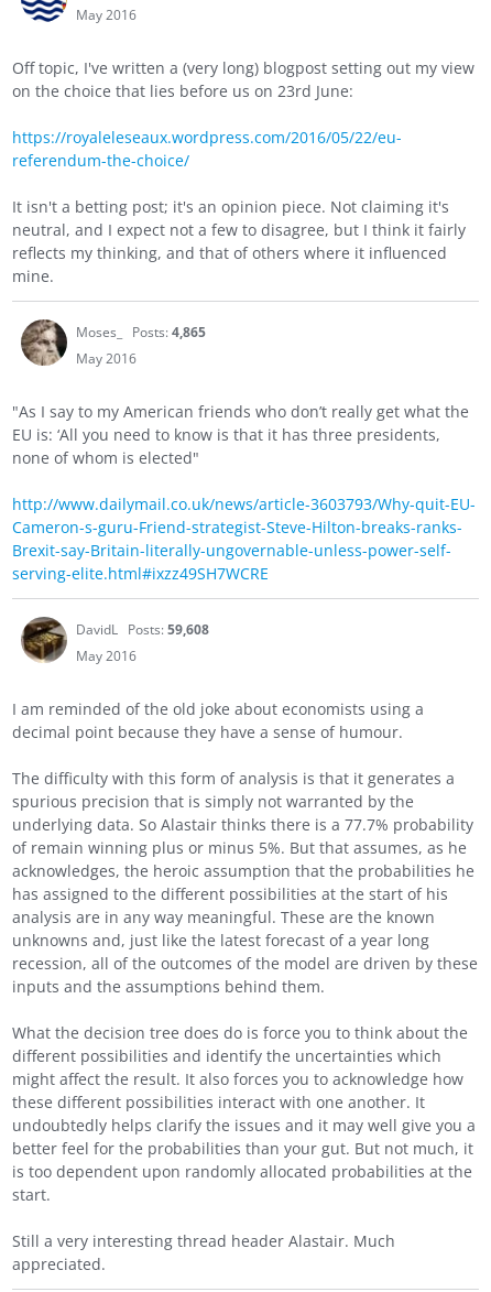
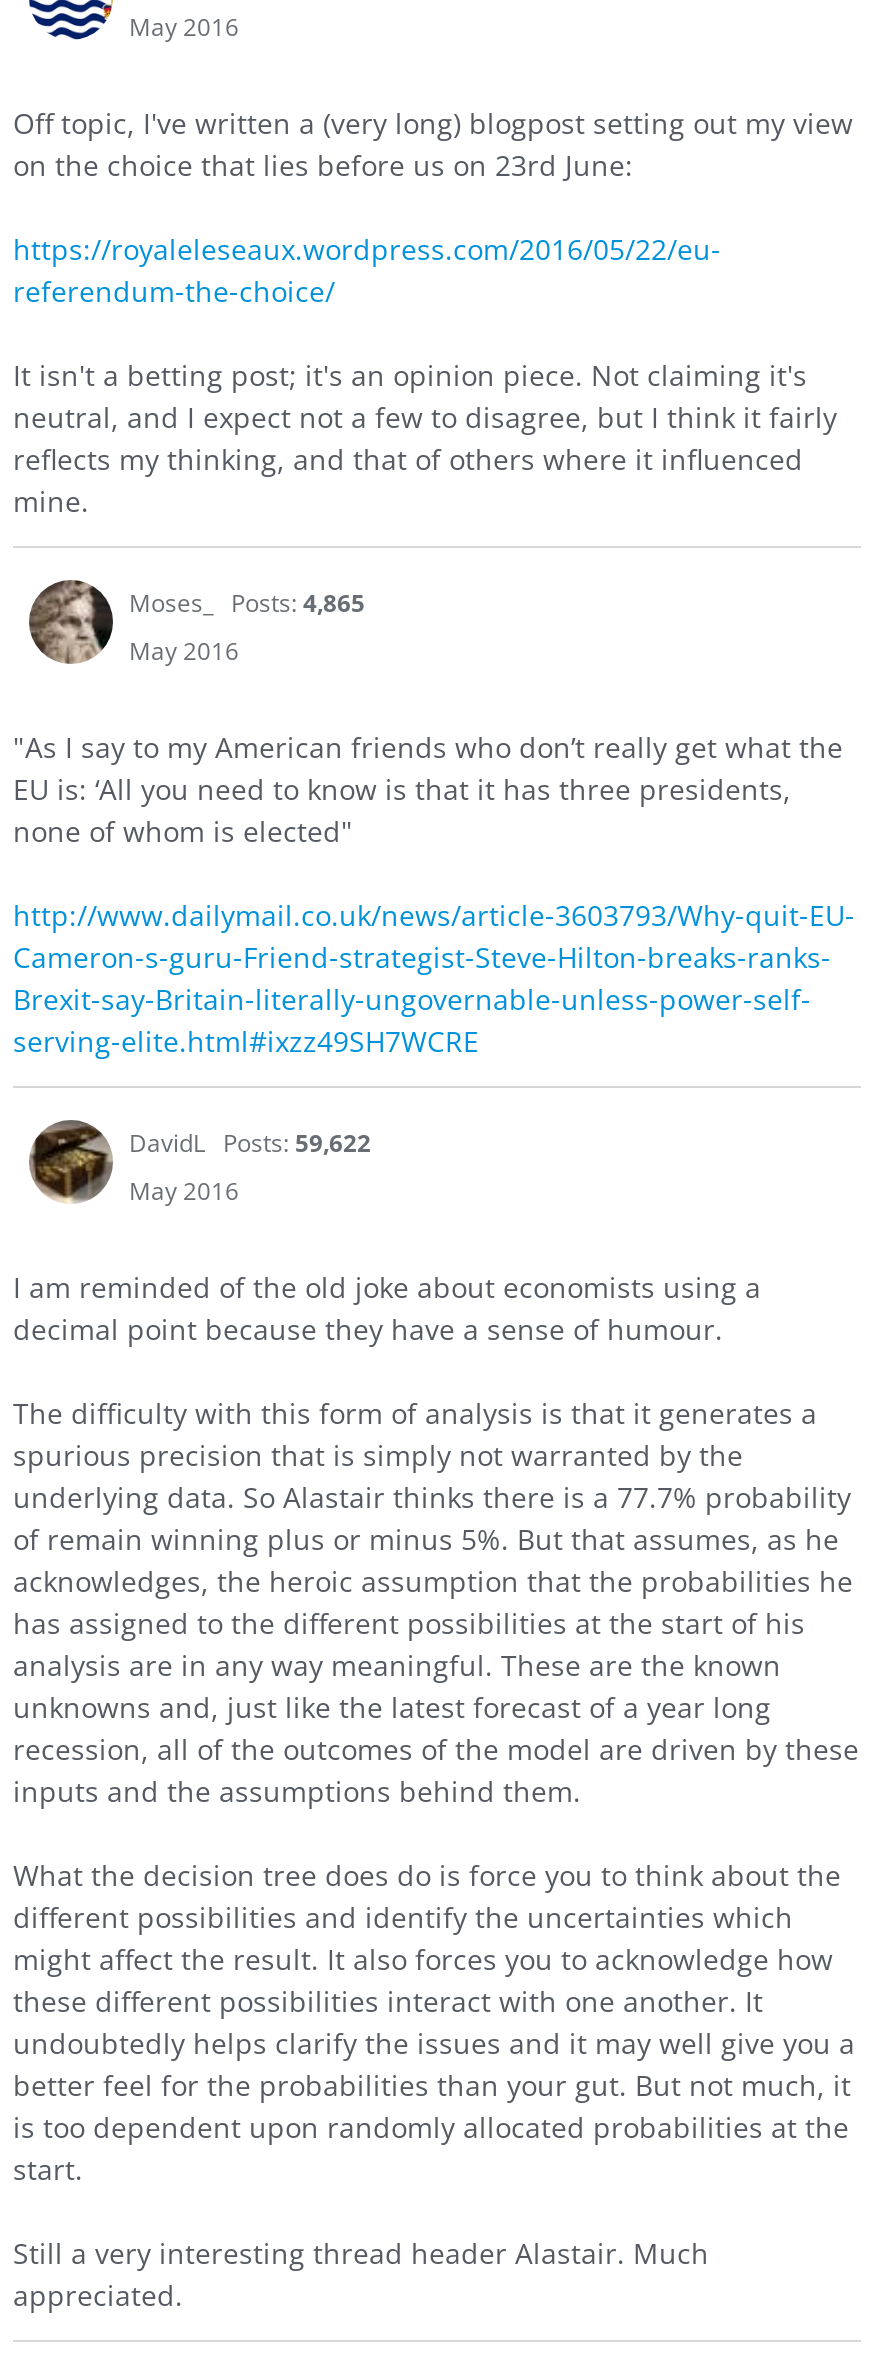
[76,620,209,638] DavidL Posts: 59,608 -> [129,1125,371,1159] DavidL Posts: 59,622

